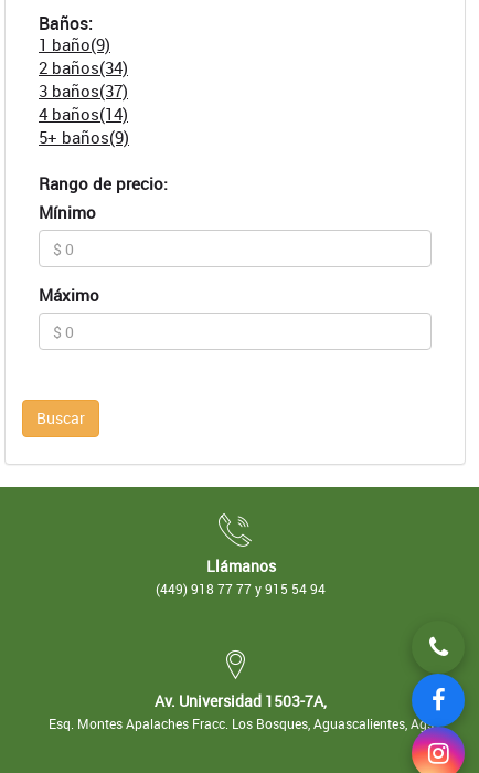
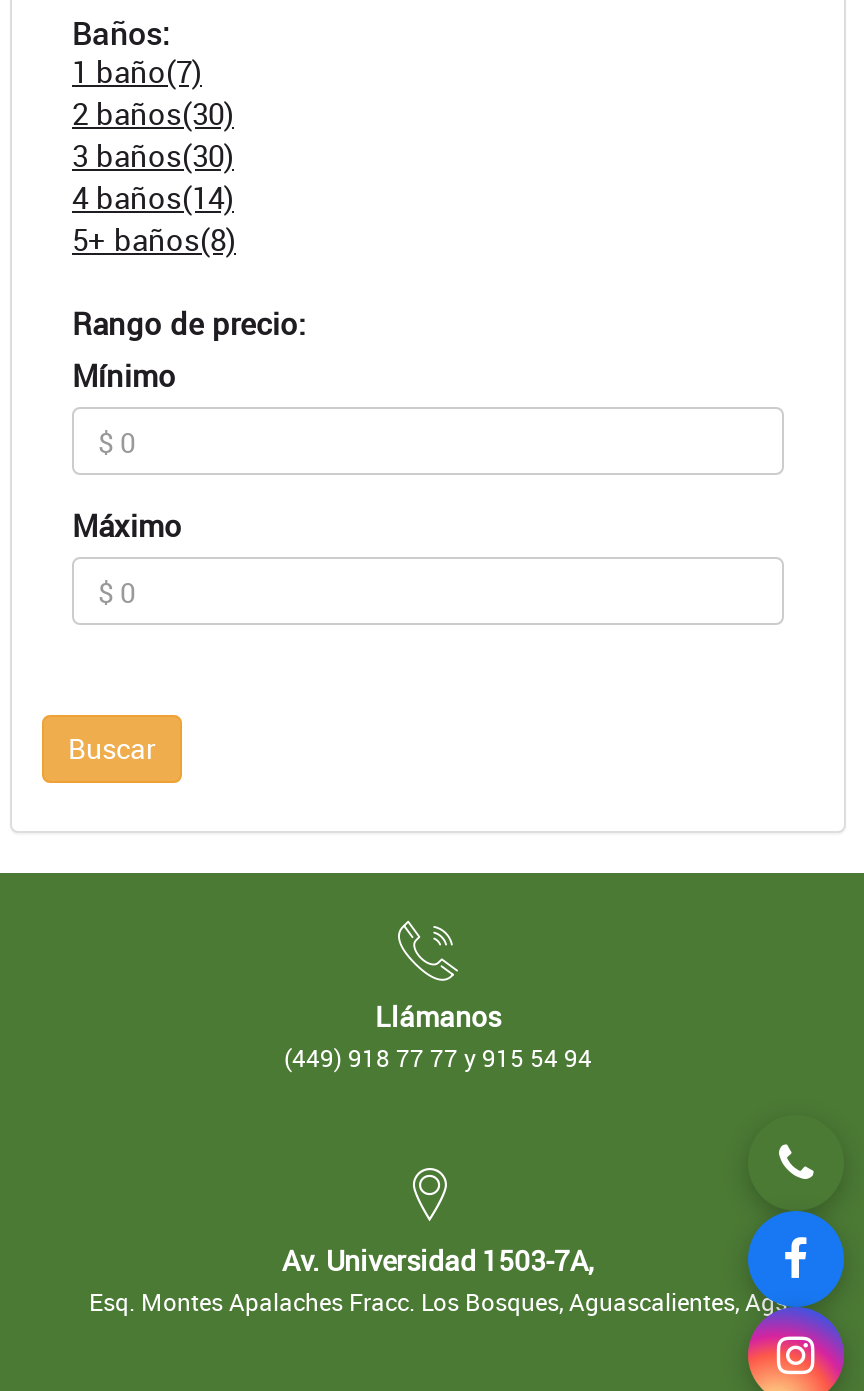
[39,33,128,102] 1 baño(9) | 2 baños(34) | 3 baños(37) -> [72,51,234,175] 1 baño(7) | 2 baños(30) | 3 baños(30)
[39,126,129,148] 5+ baños(9) -> [72,219,236,259] 5+ baños(8)

